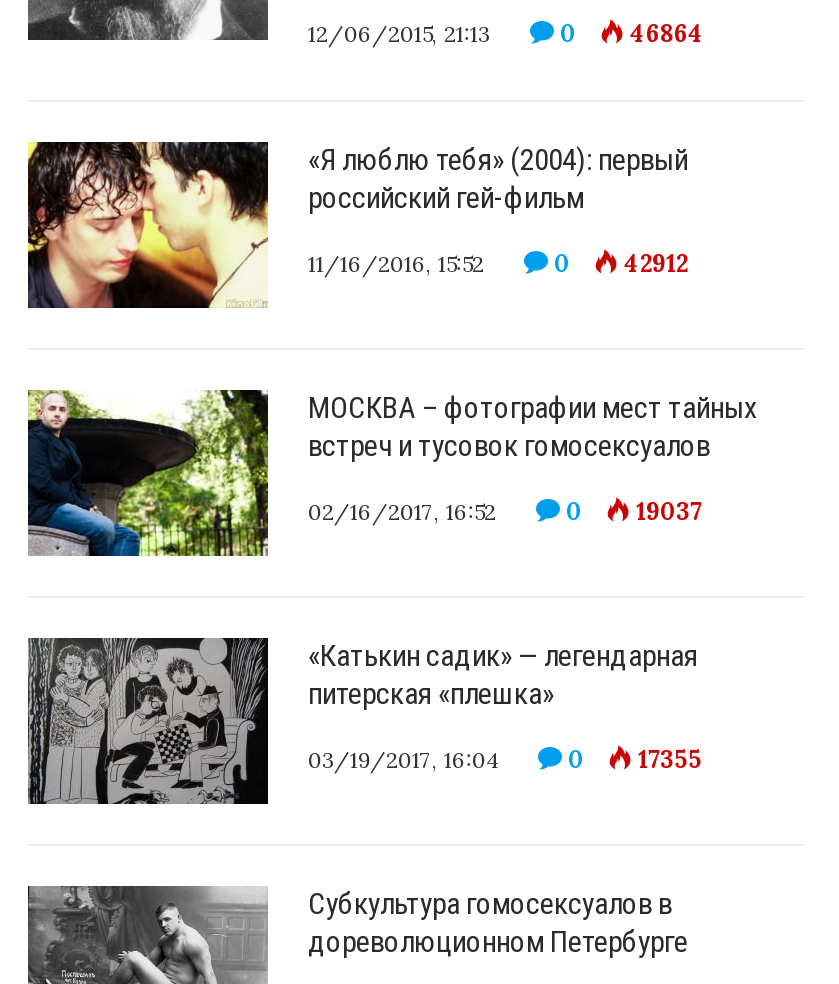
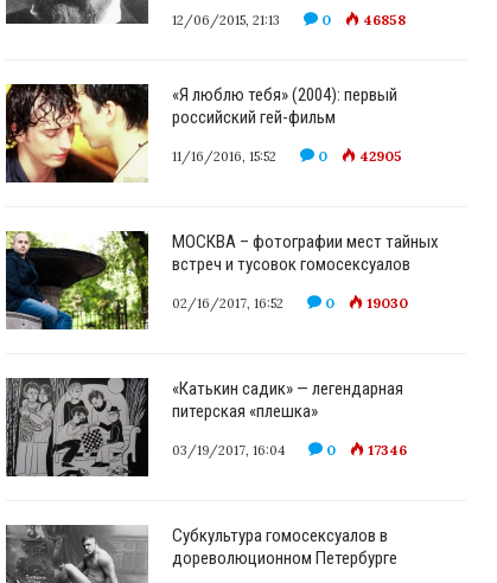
[560,18,704,48] 0 46864 -> [321,11,406,28] 0 46858
[554,248,688,278] 0 42912 -> [318,147,402,165] 0 42905
[566,496,702,526] 0 19037 -> [325,294,408,312] 0 19030
[568,744,702,774] 0 17355 -> [326,441,407,459] 0 17346

